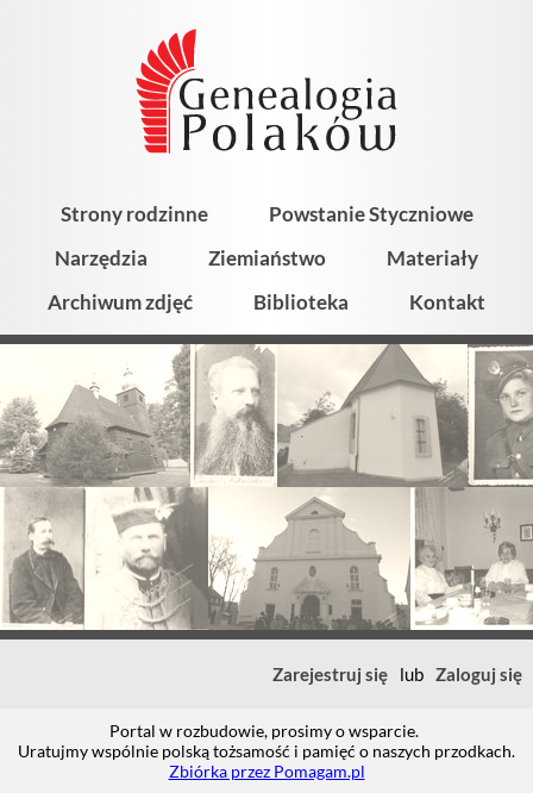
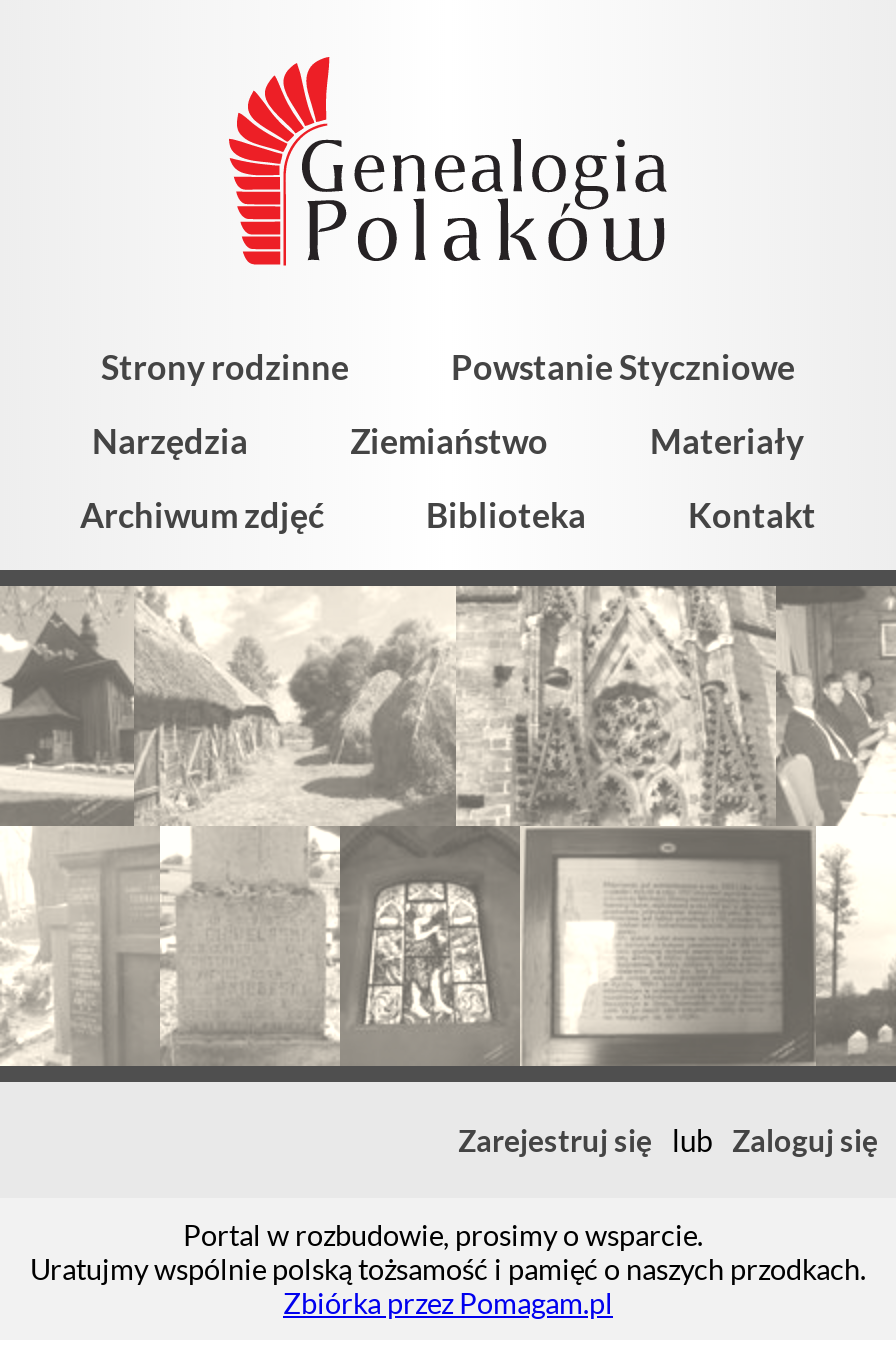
[4,343,529,631] [image] -> [6,584,890,1066] [image]

